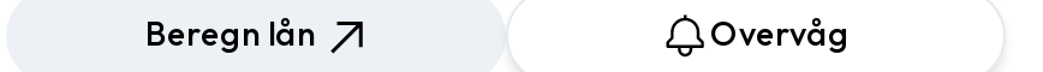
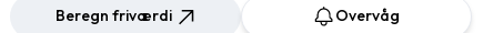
[145,13,316,56] Beregn lån -> [56,6,172,26] Beregn friværdi

